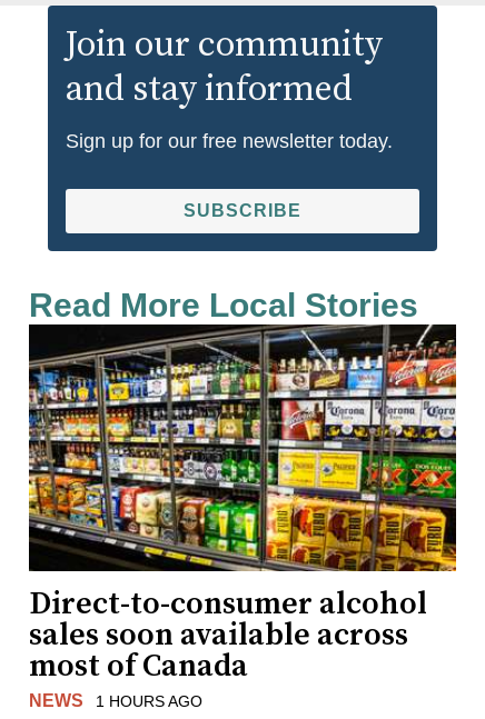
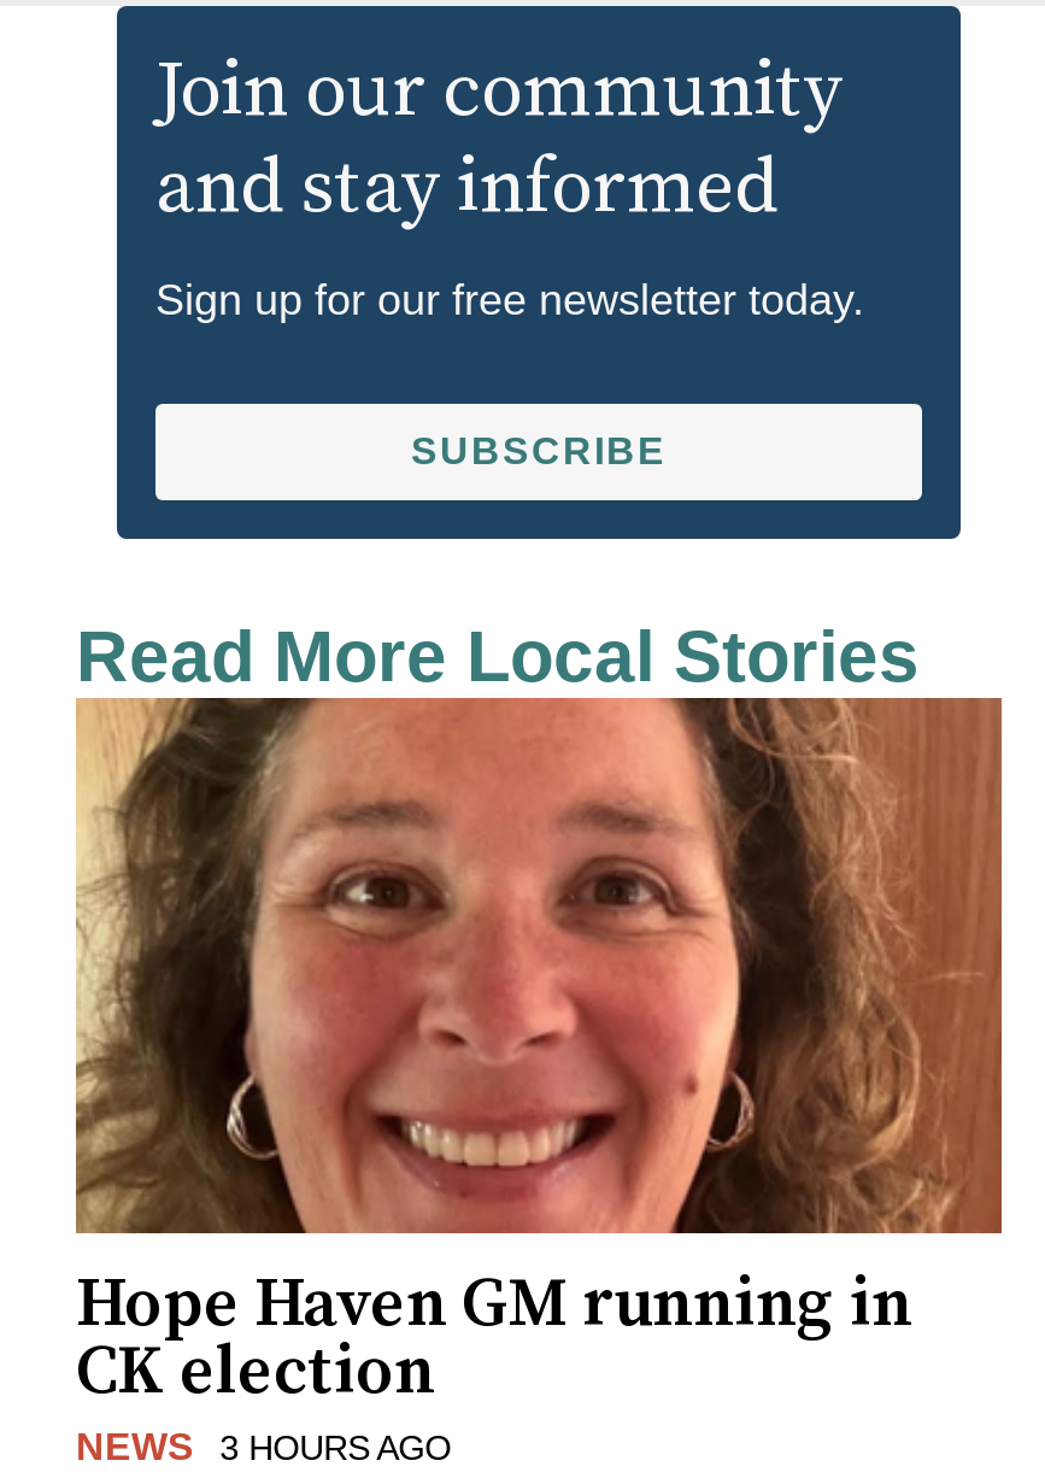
[28,323,457,685] [image] | Direct-to-consumer alcohol | sales soon available across | most of Canada -> [74,696,1004,1413] [image] | Hope Haven GM running in | CK election
[29,691,202,710] NEWS 1 HOURS AGO -> [76,1425,451,1466] NEWS 3 HOURS AGO

